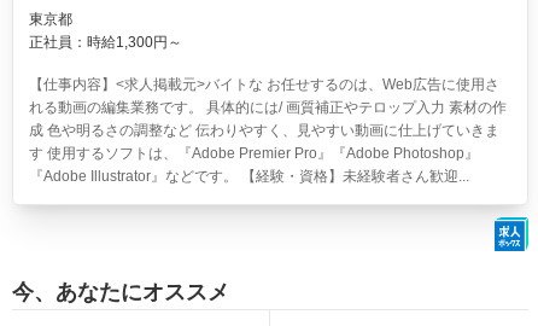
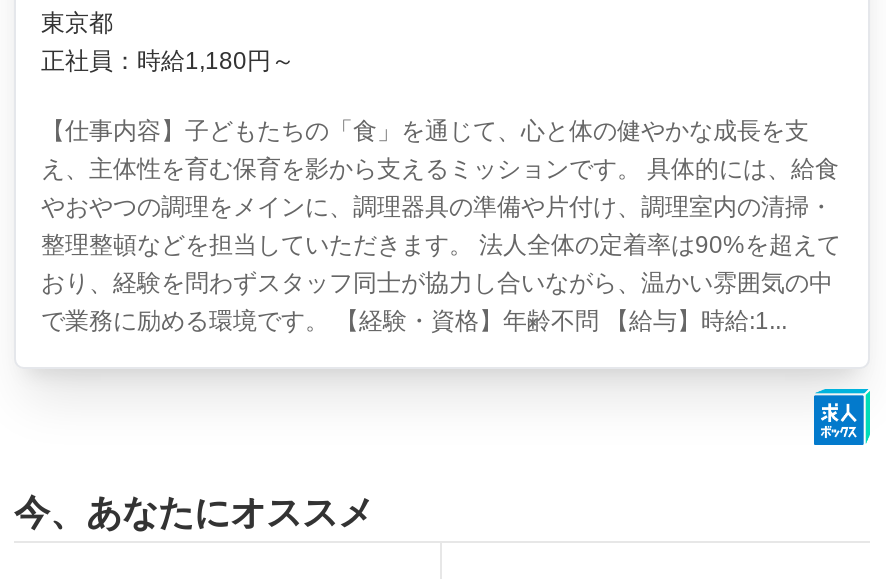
[28,34,182,51] 正社員：時給1,300円～ -> [41,48,295,76] 正社員：時給1,180円～
[28,77,506,185] 【仕事内容】<求人掲載元>バイトな お任せするのは、Web広告に使用さ | れる動画の編集業務です。 具体的には/ 画質補正やテロップ入力 素材の作 | 成 色や明るさの調整など 伝わりやすく、見やすい動画に仕上げていきま | す 使用するソフトは、『Adobe Premier Pro』『Adobe Photoshop』 | 『Adobe Illustrator』などです。 【経験・資格】未経験者さん歓迎... -> [41,118,841,336] 【仕事内容】子どもたちの「食」を通じて、心と体の健やかな成長を支 | え、主体性を育む保育を影から支えるミッションです。 具体的には、給食 | やおやつの調理をメインに、調理器具の準備や片付け、調理室内の清掃・ | 整理整頓などを担当していただきます。 法人全体の定着率は90%を超えて | おり、経験を問わずスタッフ同士が協力し合いながら、温かい雰囲気の中 | で業務に励める環境です。 【経験・資格】年齢不問 【給与】時給:1...

